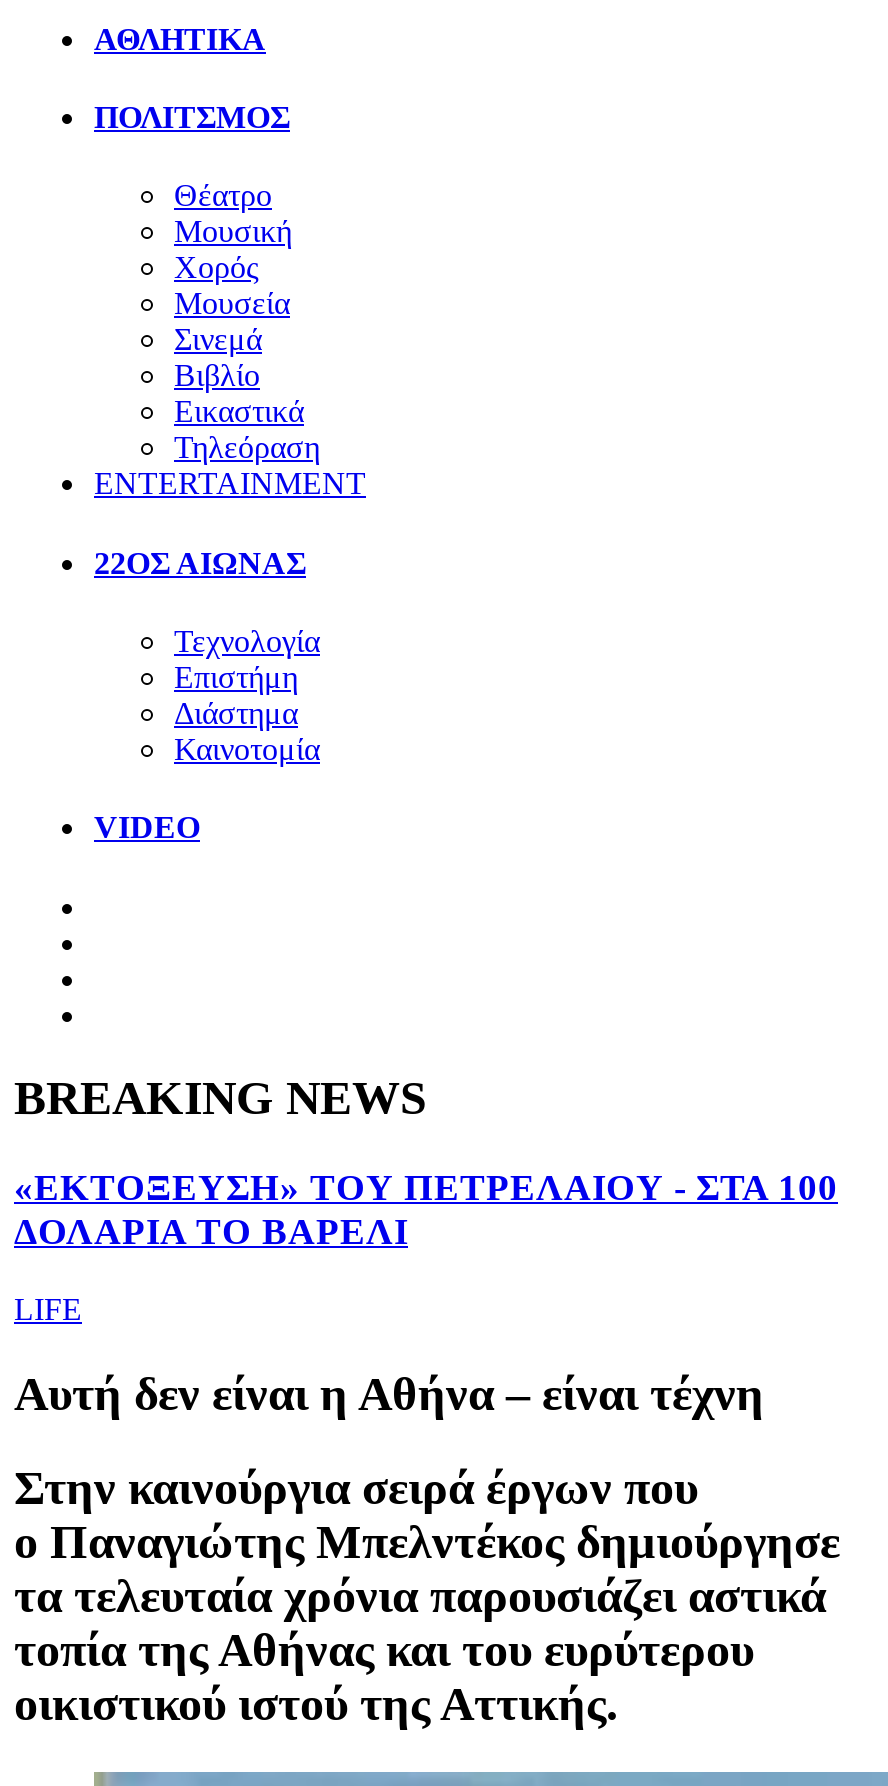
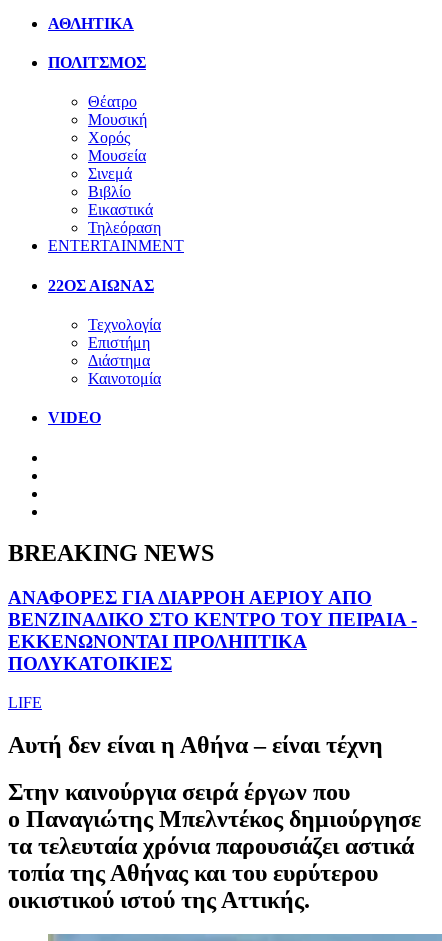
[14,1167,838,1253] «ΕΚΤΟΞΕΥΣΗ» ΤΟΥ ΠΕΤΡΕΛΑΙΟΥ - ΣΤΑ 100 | ΔΟΛΑΡΙΑ ΤΟ ΒΑΡΕΛΙ -> [8,587,417,674] ΑΝΑΦΟΡΕΣ ΓΙΑ ΔΙΑΡΡΟΗ ΑΕΡΙΟΥ ΑΠΟ | ΒΕΝΖΙΝΑΔΙΚΟ ΣΤΟ ΚΕΝΤΡΟ ΤΟΥ ΠΕΙΡΑΙΑ - | ΕΚΚΕΝΩΝΟΝΤΑΙ ΠΡΟΛΗΠΤΙΚΑ | ΠΟΛΥΚΑΤΟΙΚΙΕΣ

